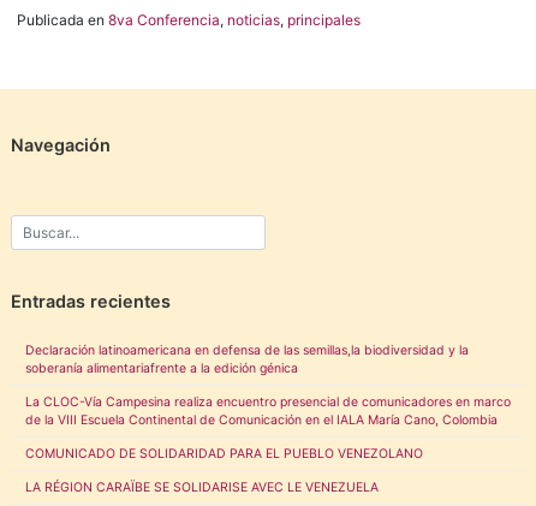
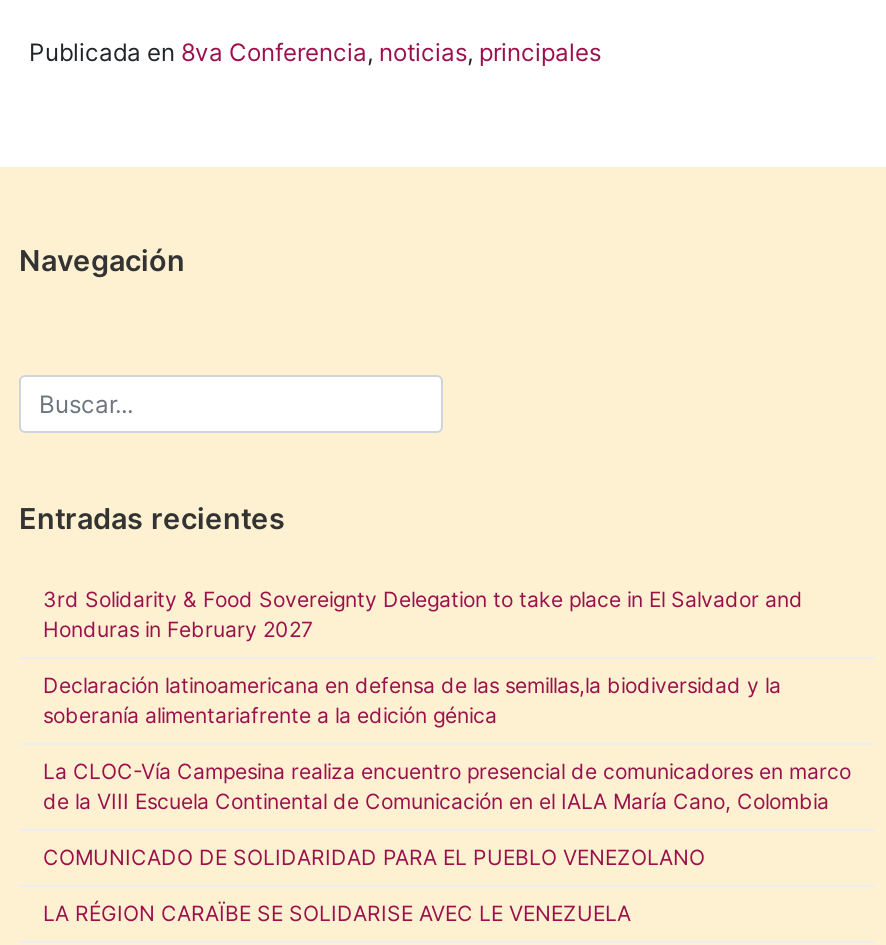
none -> [43,587,803,643] 3rd Solidarity & Food Sovereignty Delegation to take place in El Salvador and | Honduras in February 2027

